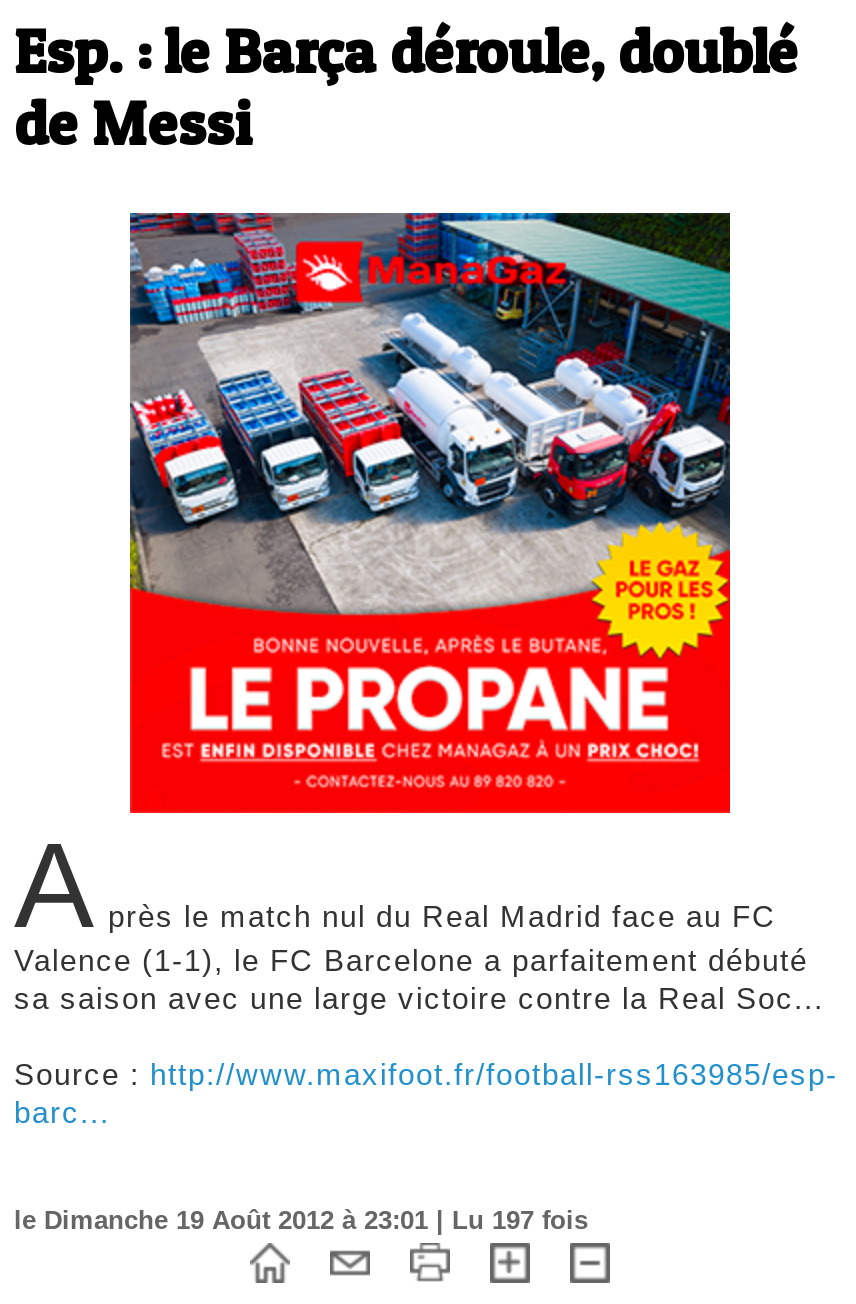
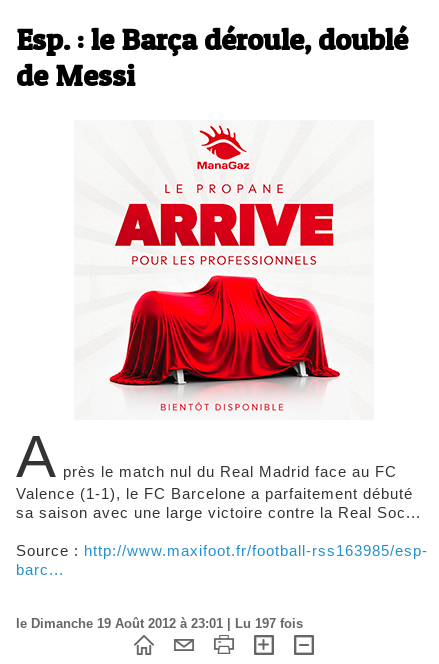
[128,211,732,815] [image] -> [74,120,374,420] [image]

